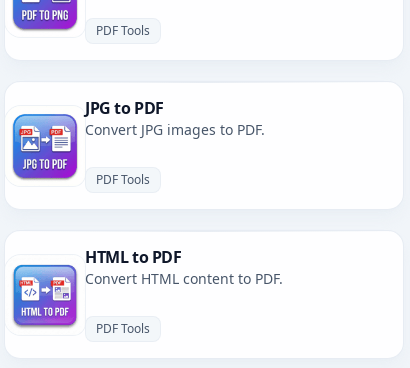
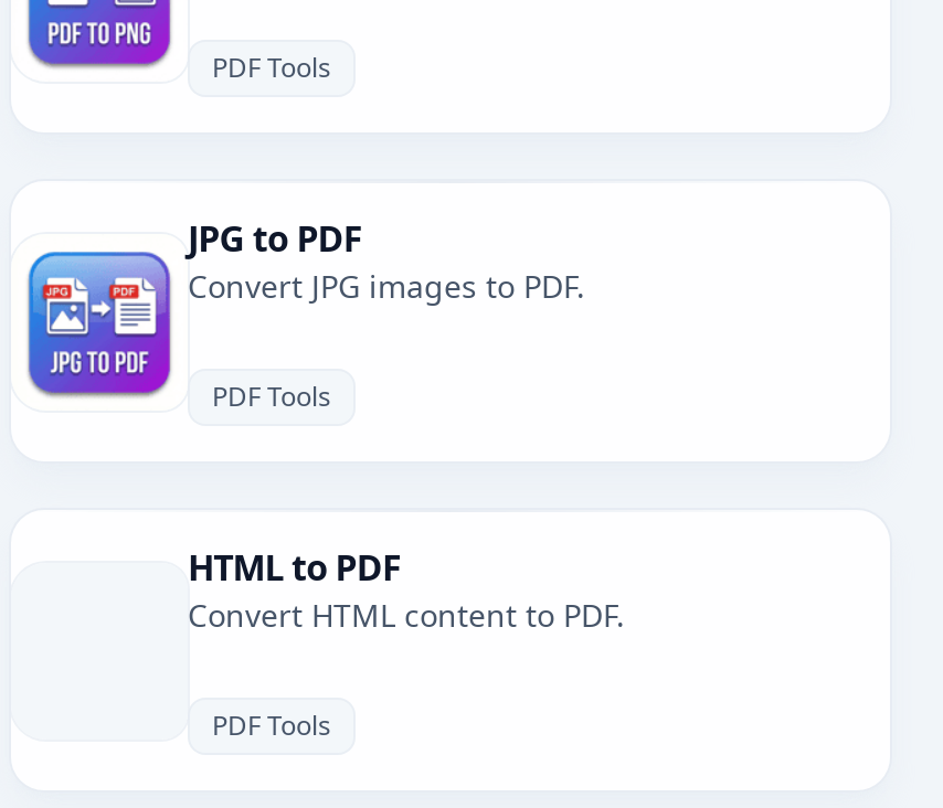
[12,264,78,328] [image] -> none

